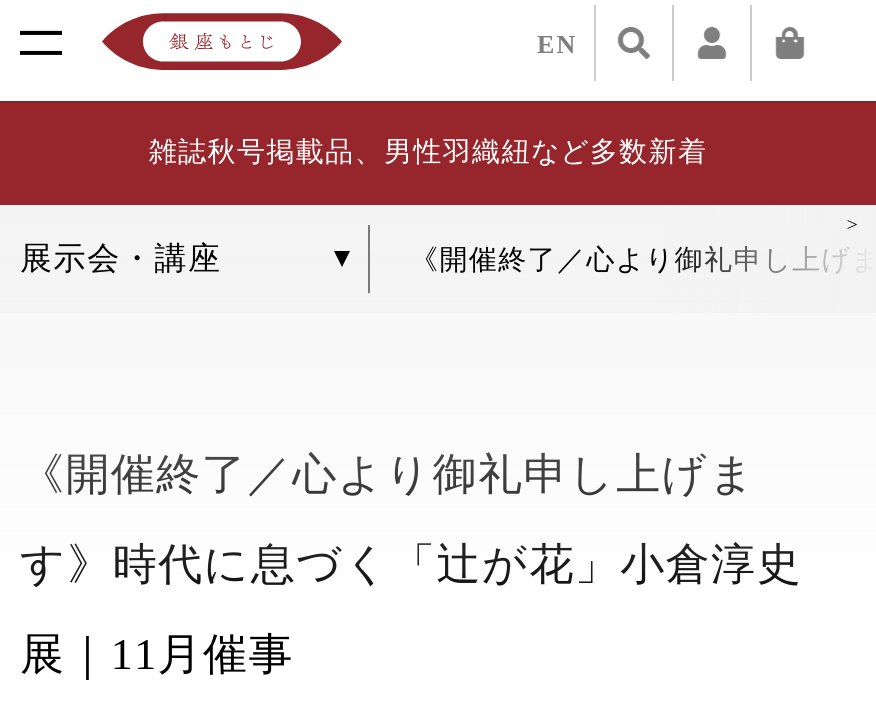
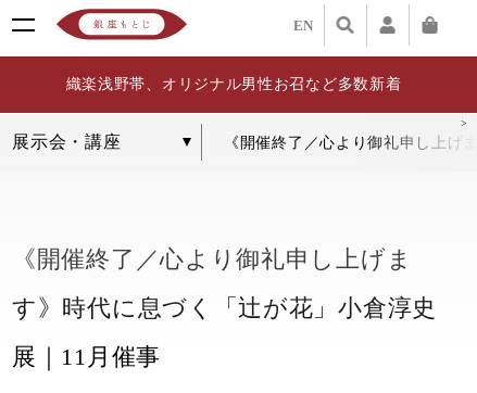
[149,137,707,167] 雑誌秋号掲載品、男性羽織紐など多数新着 -> [66,76,401,92] 織楽浅野帯、オリジナル男性お召など多数新着

